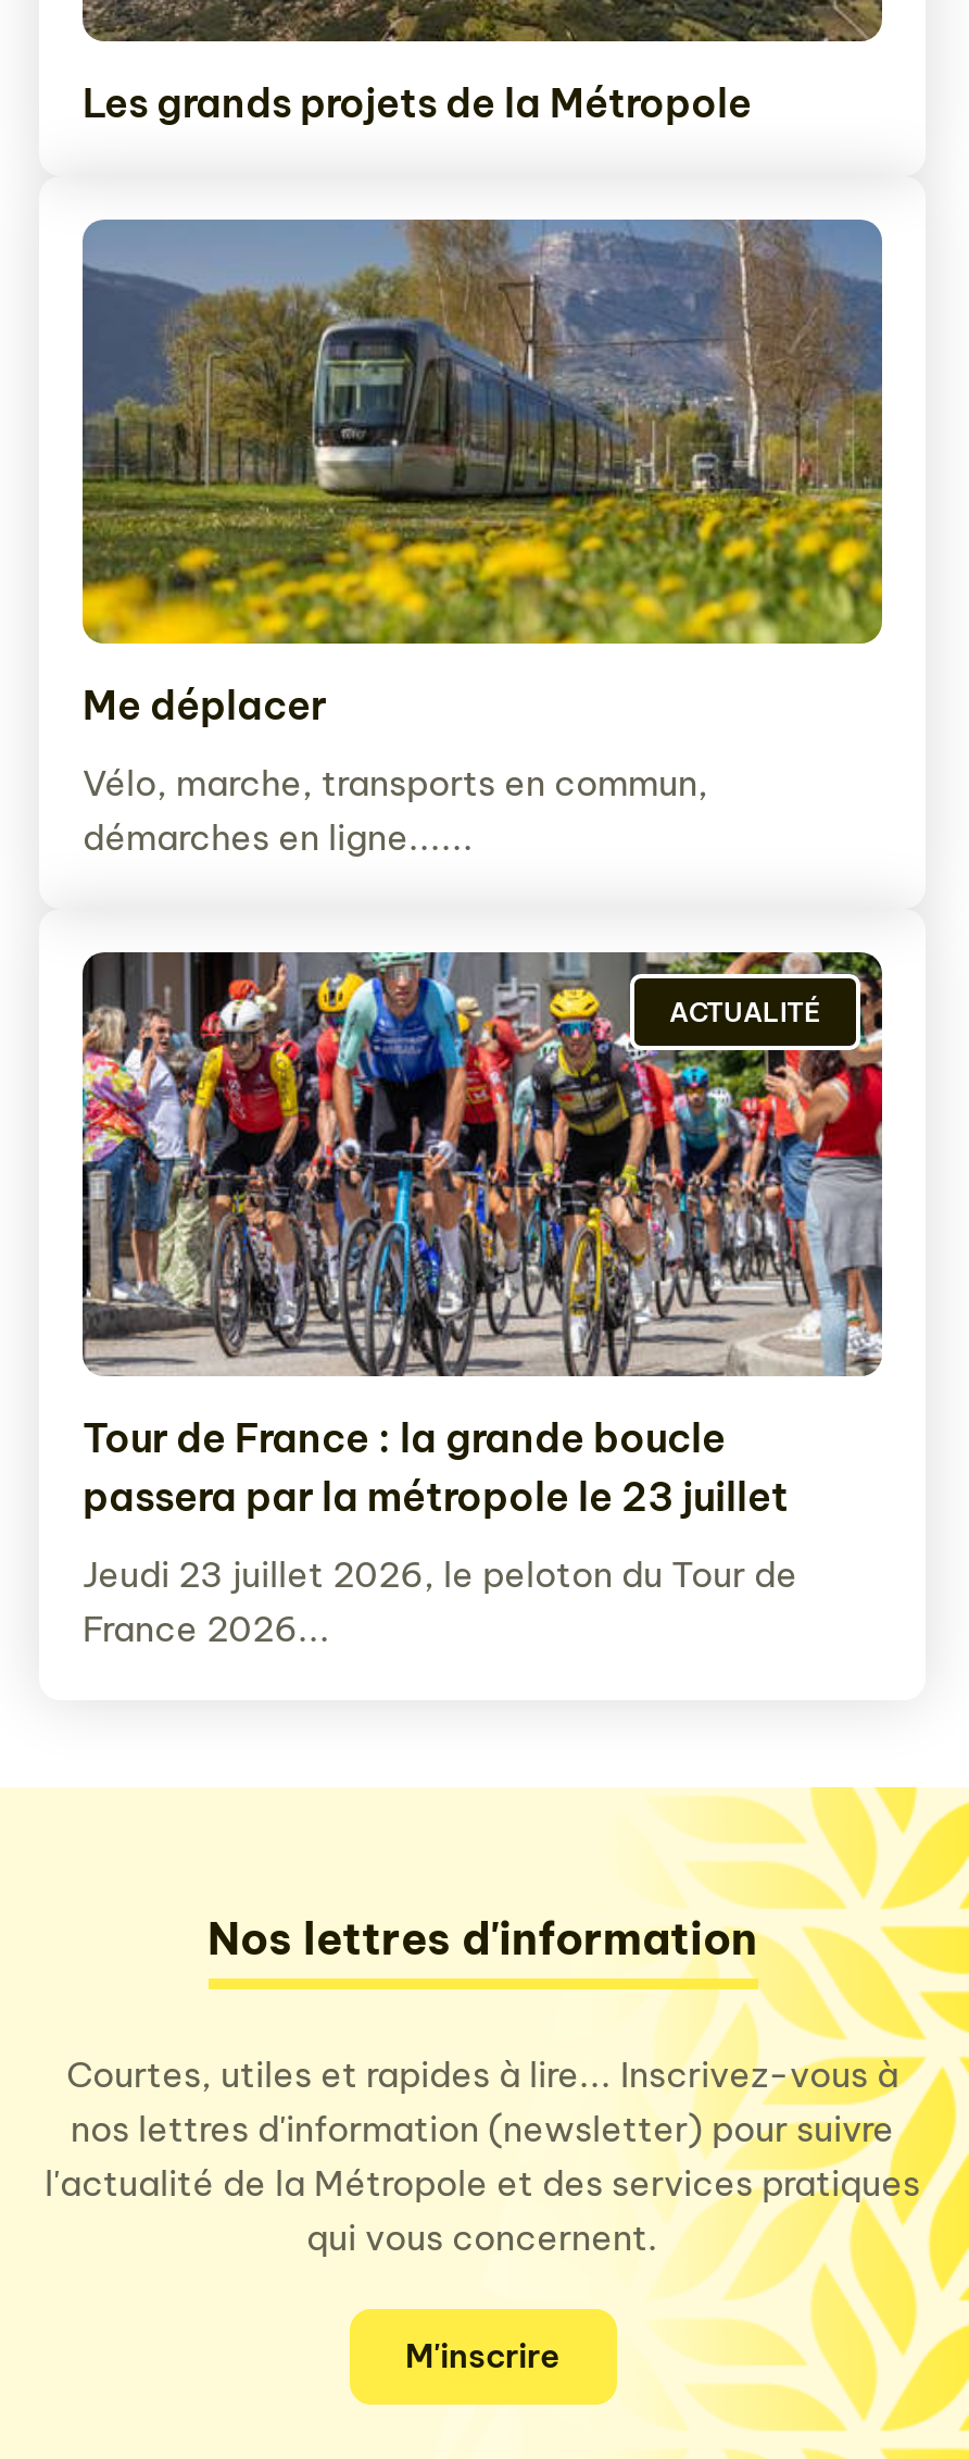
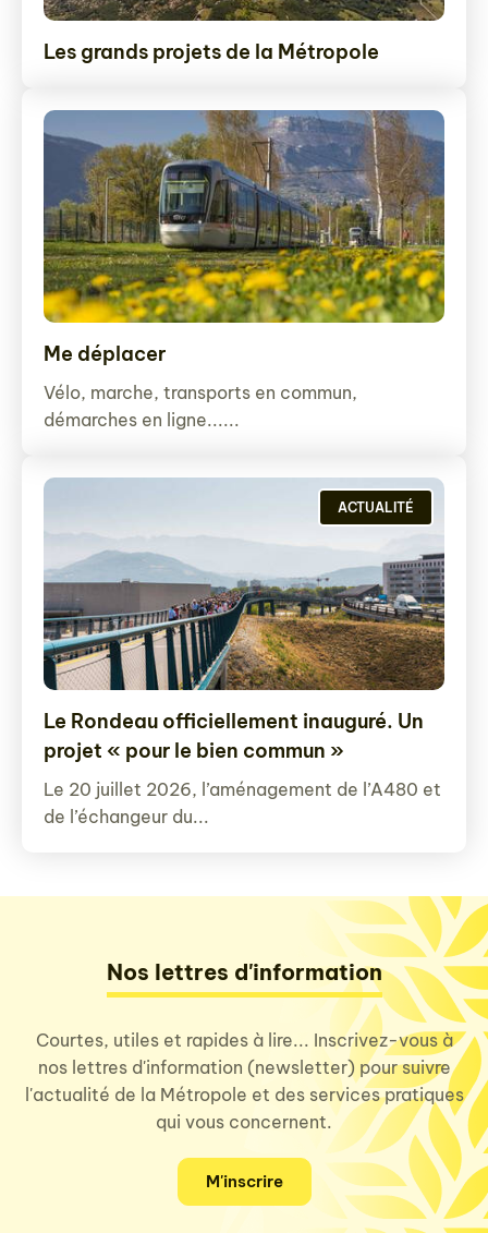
[80,950,884,1522] [image] | Tour de France : la grande boucle | passera par la métropole le 23 juillet -> [42,478,446,763] [image] | Le Rondeau officiellement inauguré. Un | projet « pour le bien commun »
[83,1552,797,1650] Jeudi 23 juillet 2026, le peloton du Tour de | France 2026... -> [44,778,441,827] Le 20 juillet 2026, l’aménagement de l’A480 et | de l’échangeur du...

